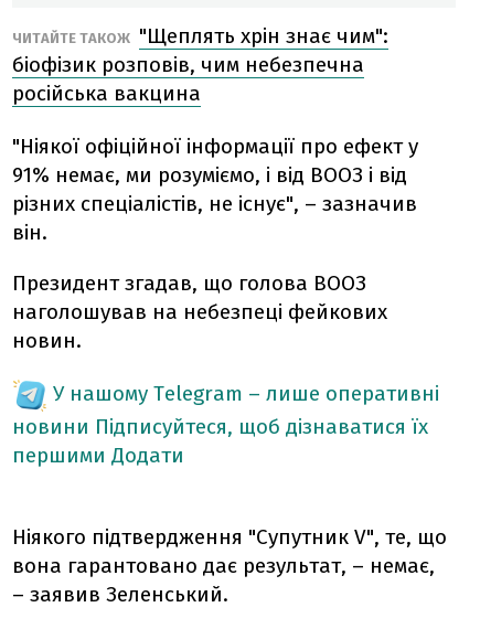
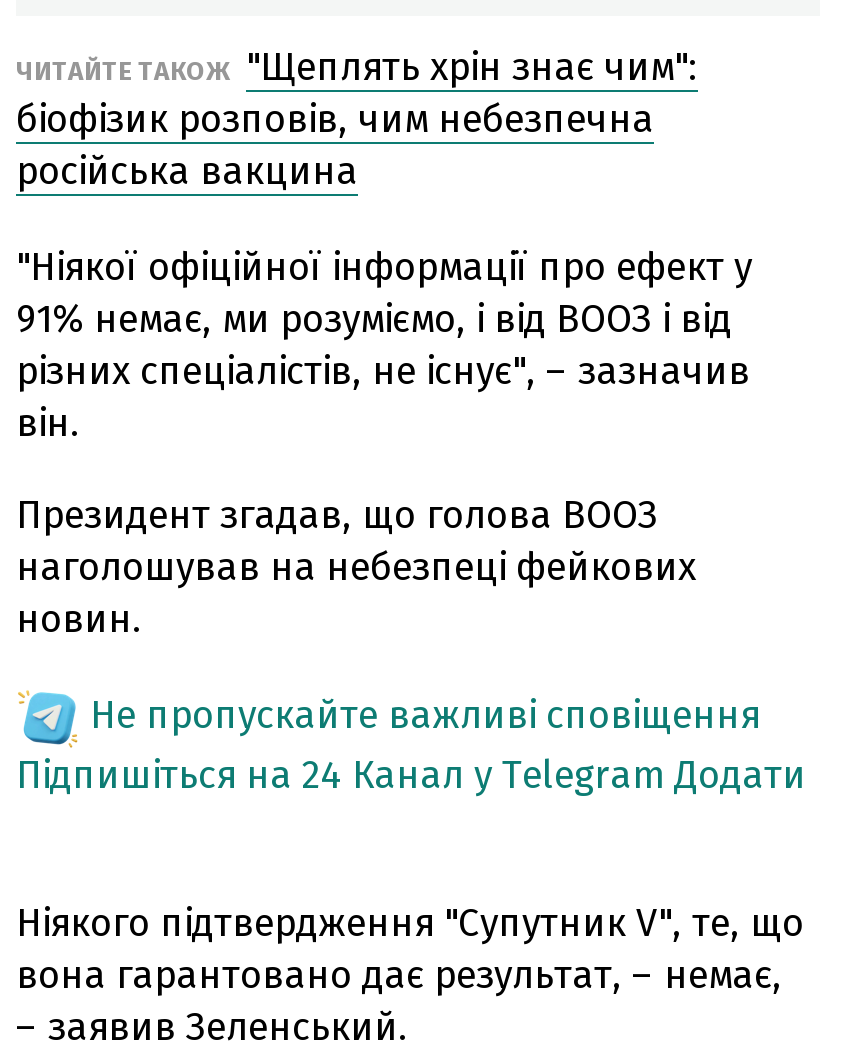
[12,380,439,467] У нашому Telegram – лише оперативні | новини Підписуйтеся, щоб дізнаватися їх | першими Додати -> [16,691,806,797] Не пропускайте важливі сповіщення | Підпишіться на 24 Канал у Telegram Додати

